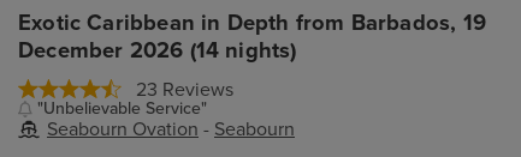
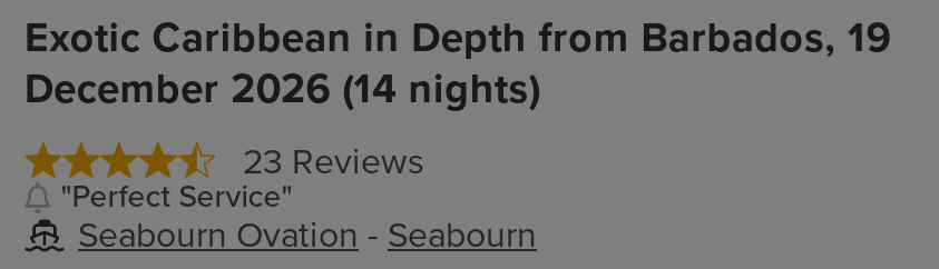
[38,98,207,119] "Unbelievable Service" -> [61,178,292,216] "Perfect Service"

